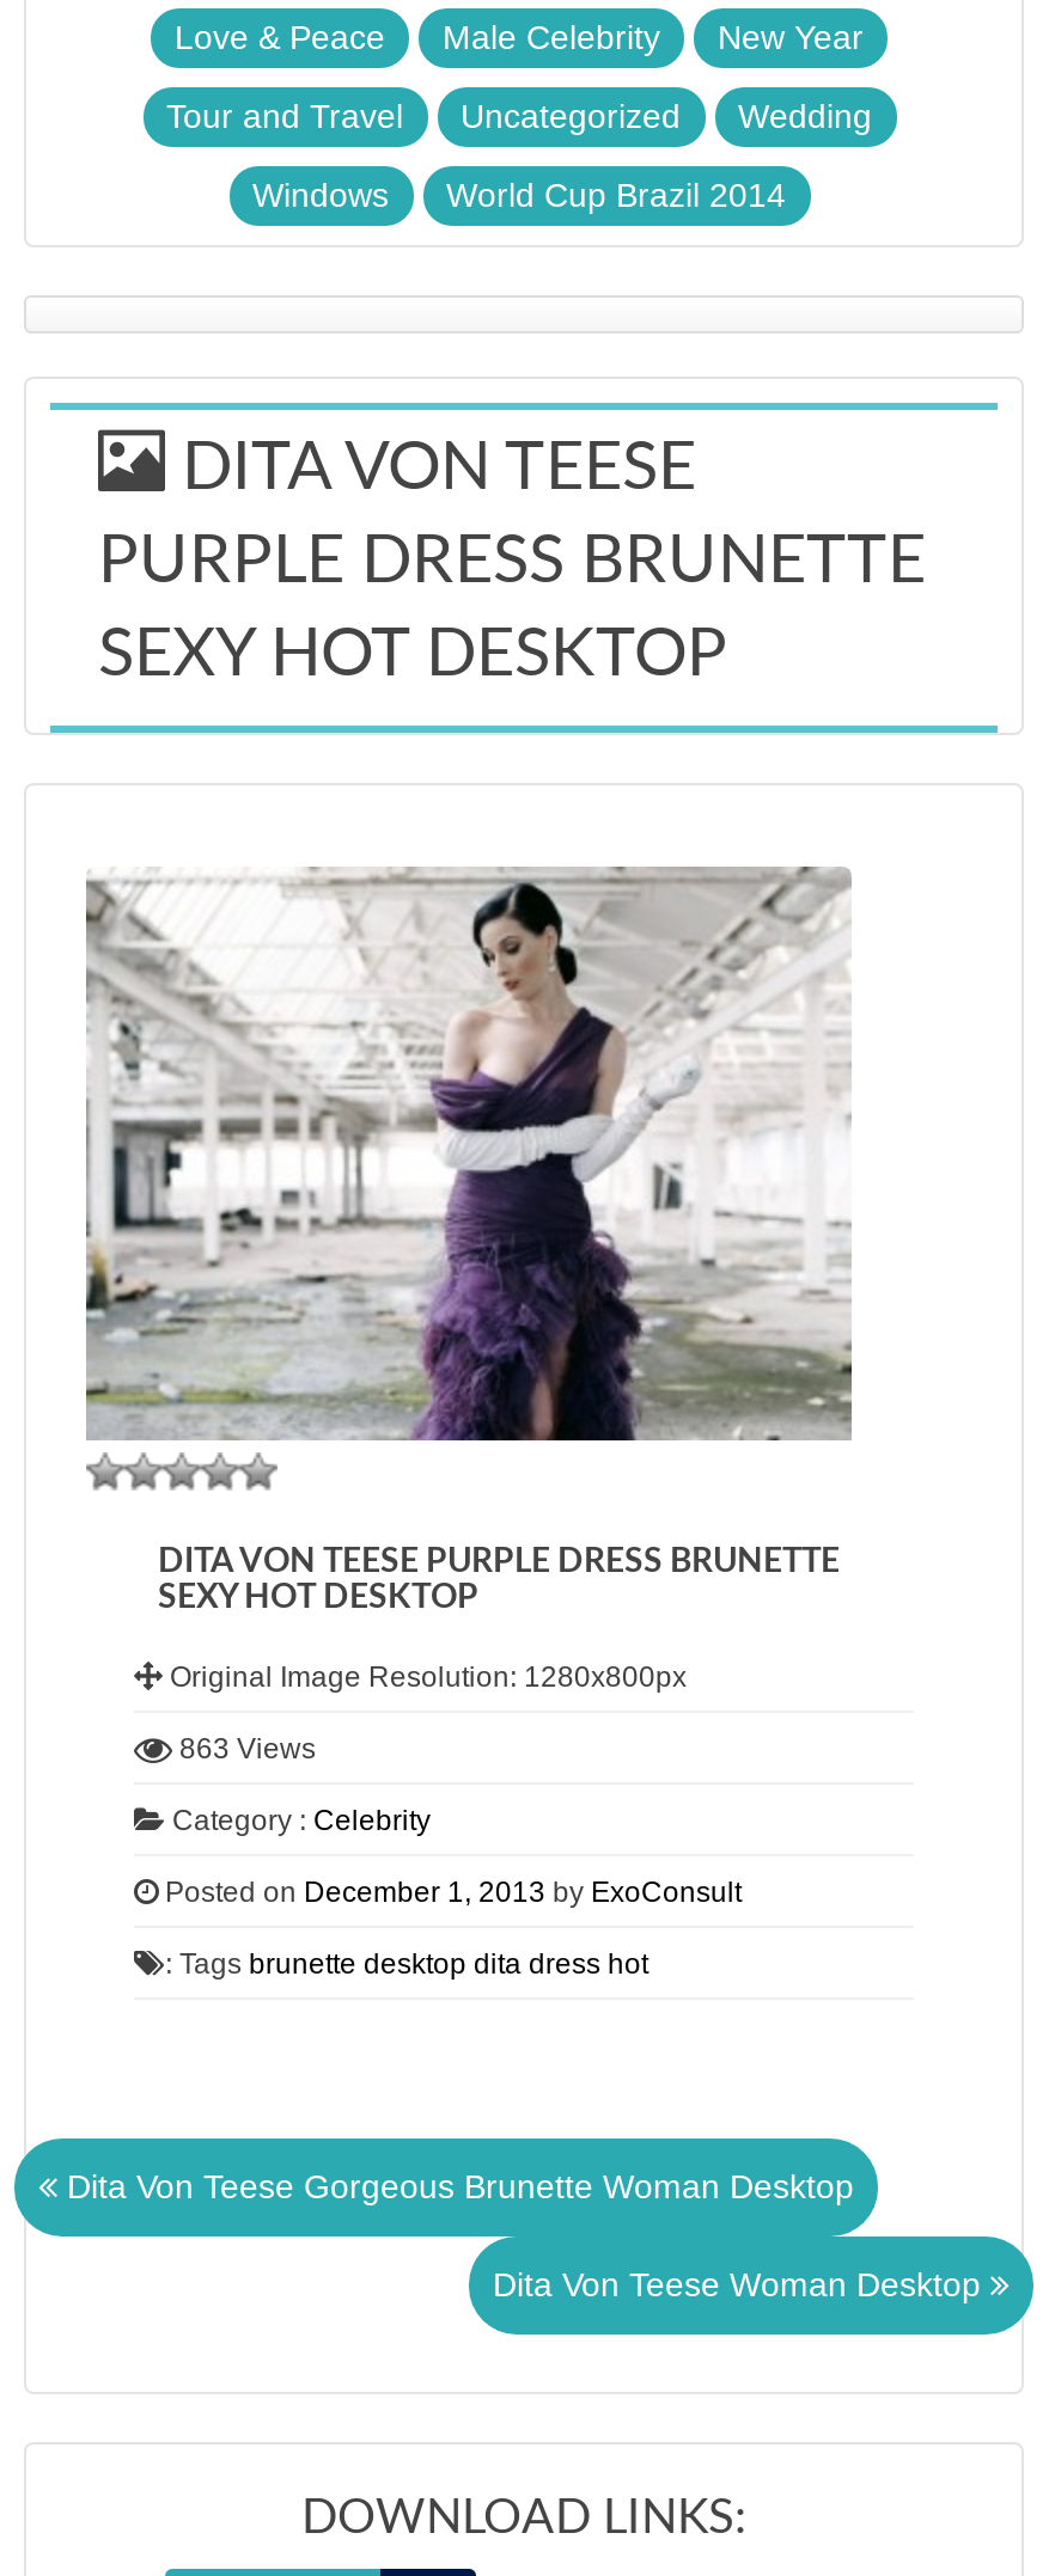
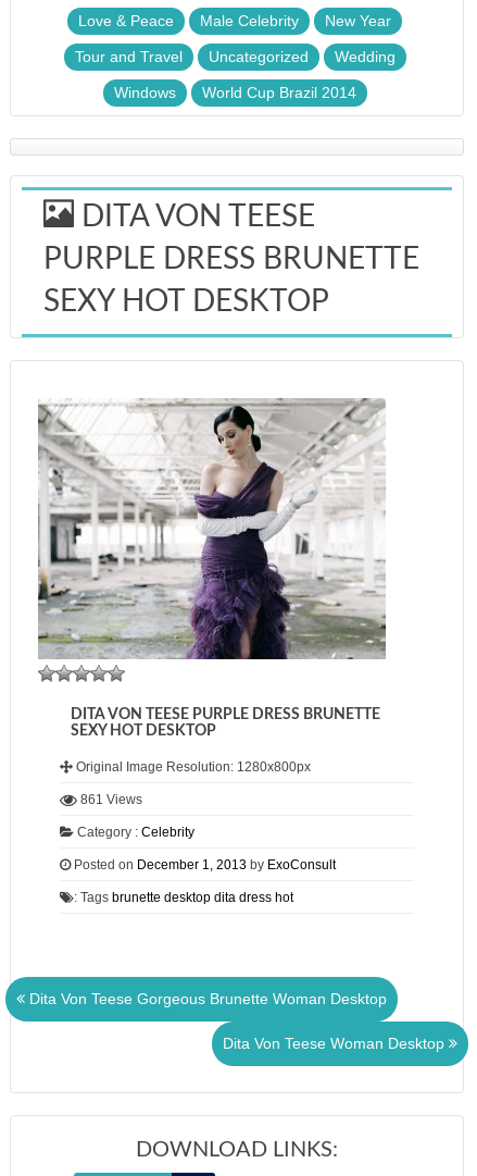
[172,1732,316,1766] 863 Views -> [77,792,142,807] 861 Views

